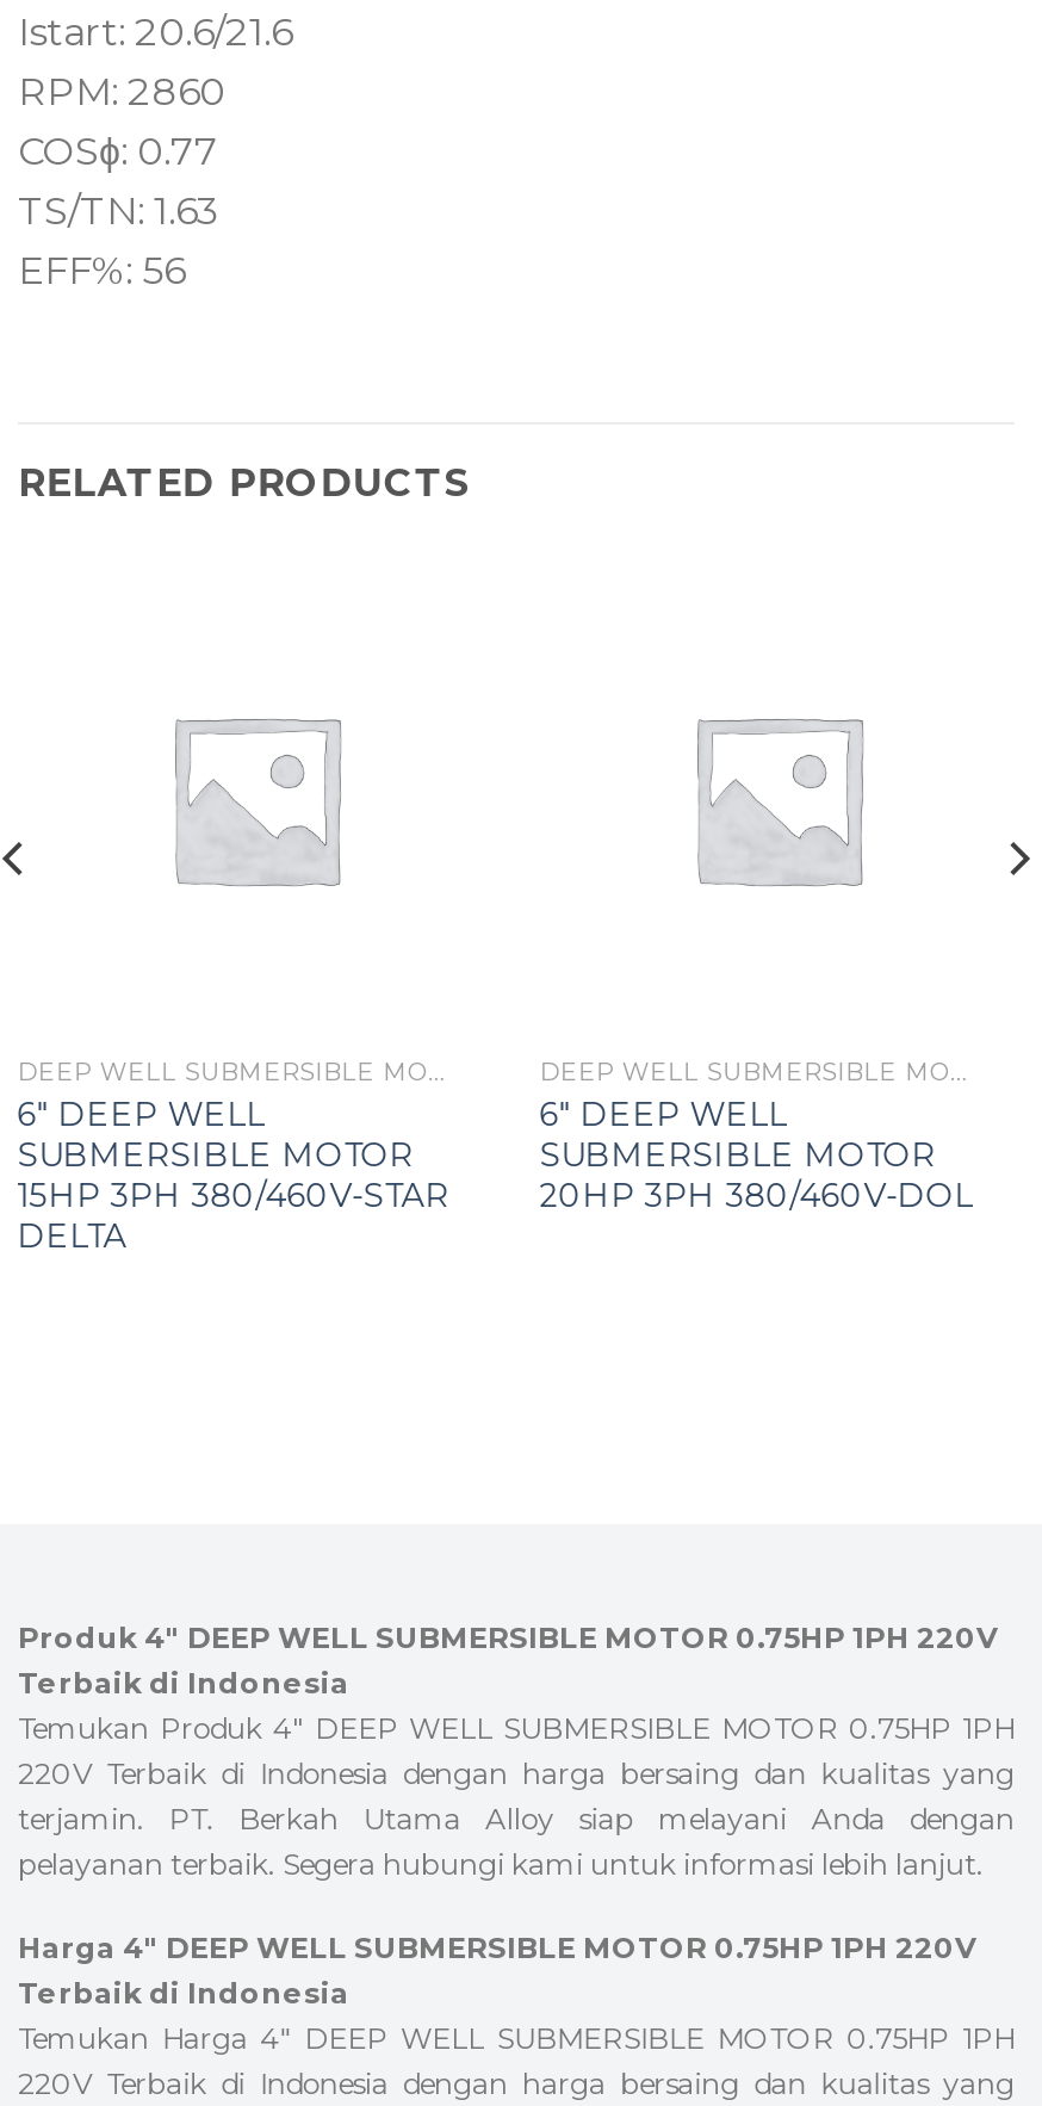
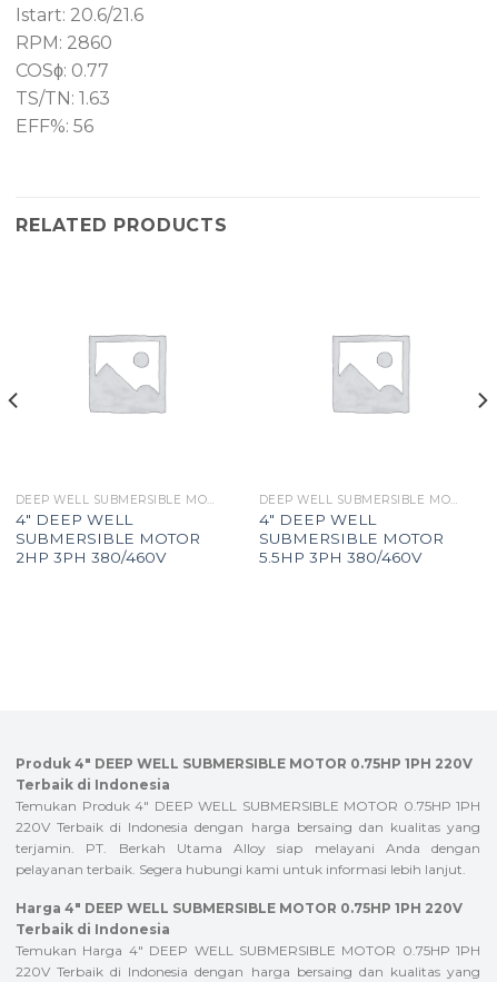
[17,1095,265,1133] 6″ DEEP WELL -> [15,511,132,528] 4″ DEEP WELL
[540,1095,788,1133] 6″ DEEP WELL -> [259,511,376,528] 4″ DEEP WELL
[17,1176,449,1255] 15HP 3PH 380/460V-STAR | DELTA -> [15,548,165,566] 2HP 3PH 380/460V
[540,1176,974,1214] 20HP 3PH 380/460V-DOL -> [259,548,421,566] 5.5HP 3PH 380/460V

